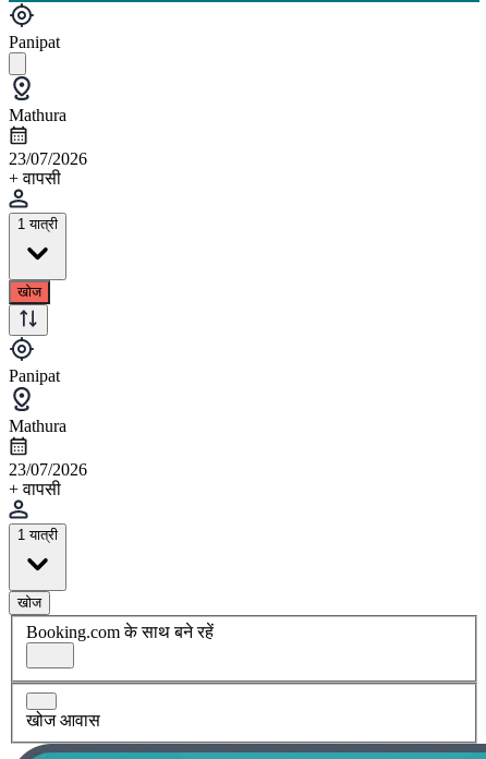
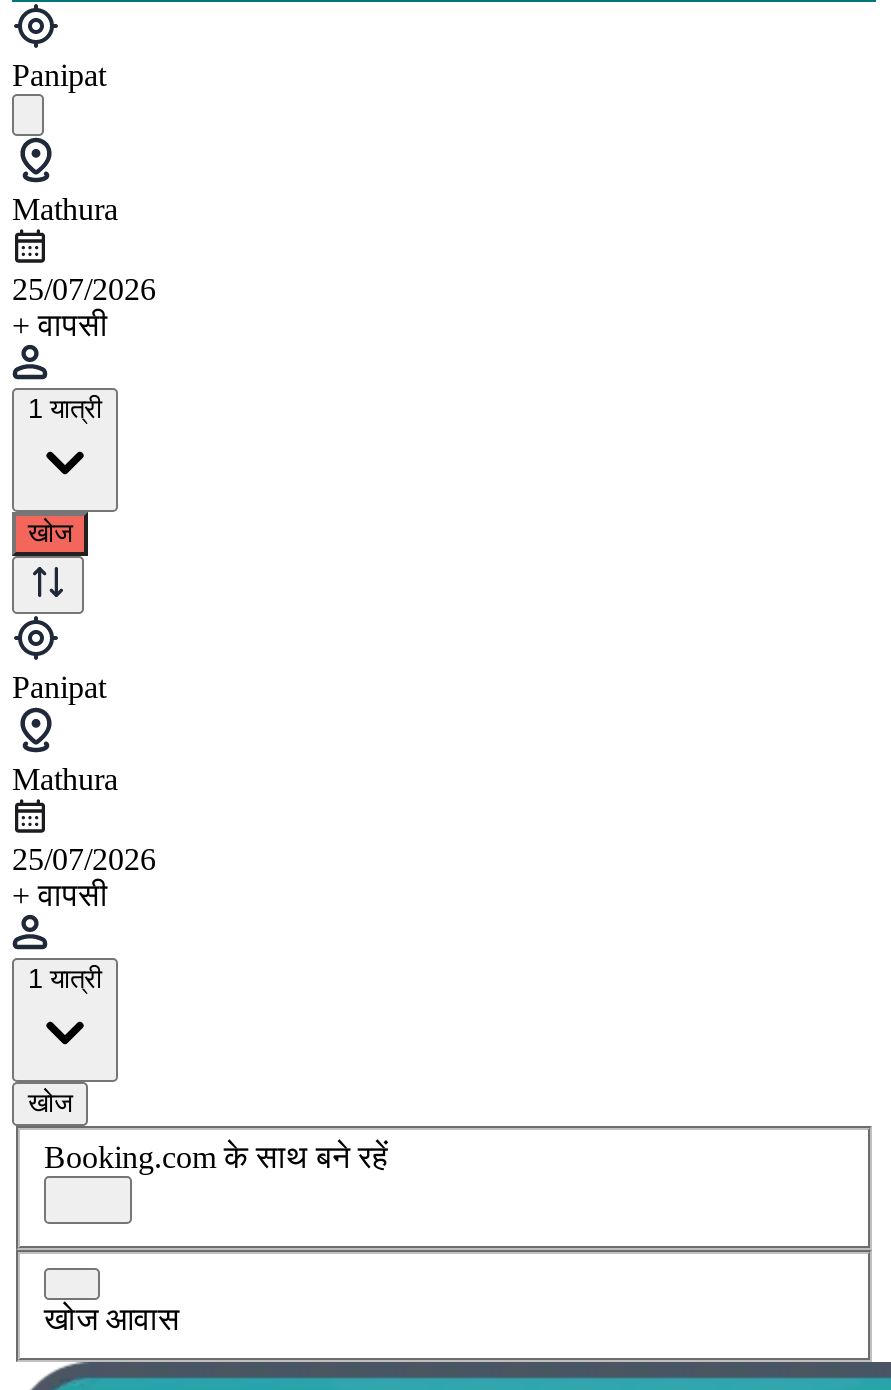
[9,149,87,168] 23/07/2026 -> [12,272,156,306] 25/07/2026
[9,460,87,479] 23/07/2026 -> [12,842,156,876] 25/07/2026

